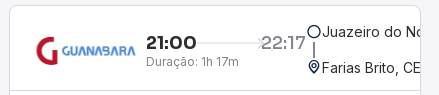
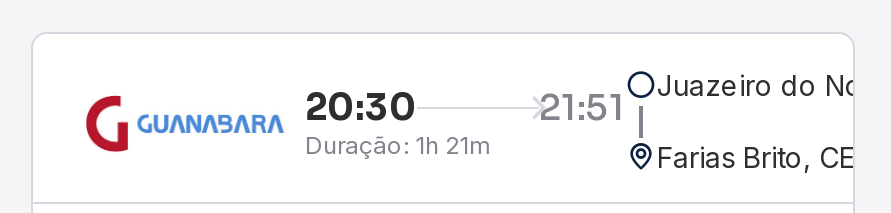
[146,31,197,53] 21:00 -> [305,85,417,129] 20:30
[261,31,306,53] 22:17 -> [539,85,625,129] 21:51
[146,53,239,68] Duração: 1h 17m -> [305,129,491,159] Duração: 1h 21m

